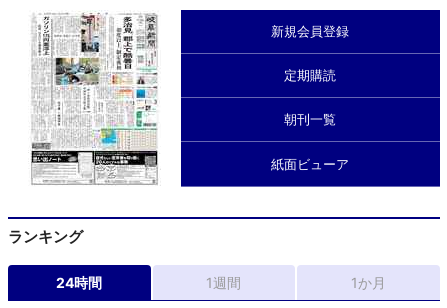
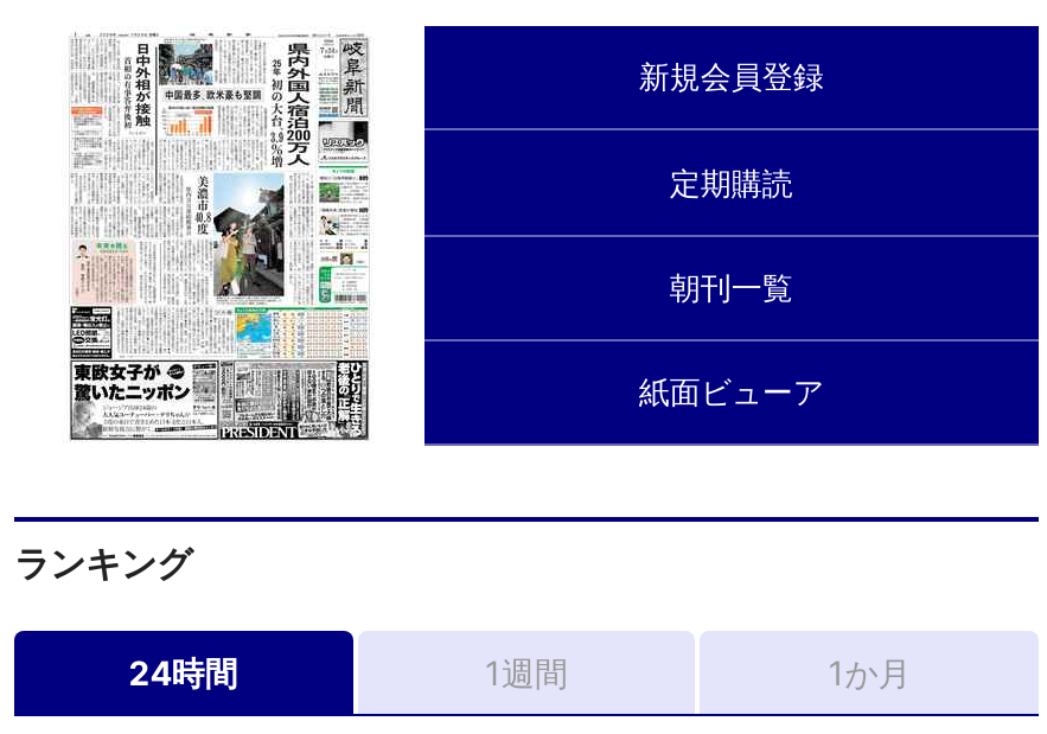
[31,14,157,183] [image] -> [69,39,370,440] [image]

